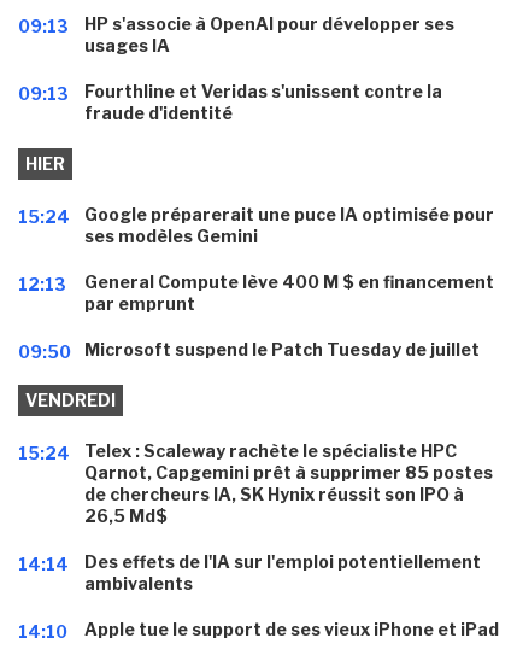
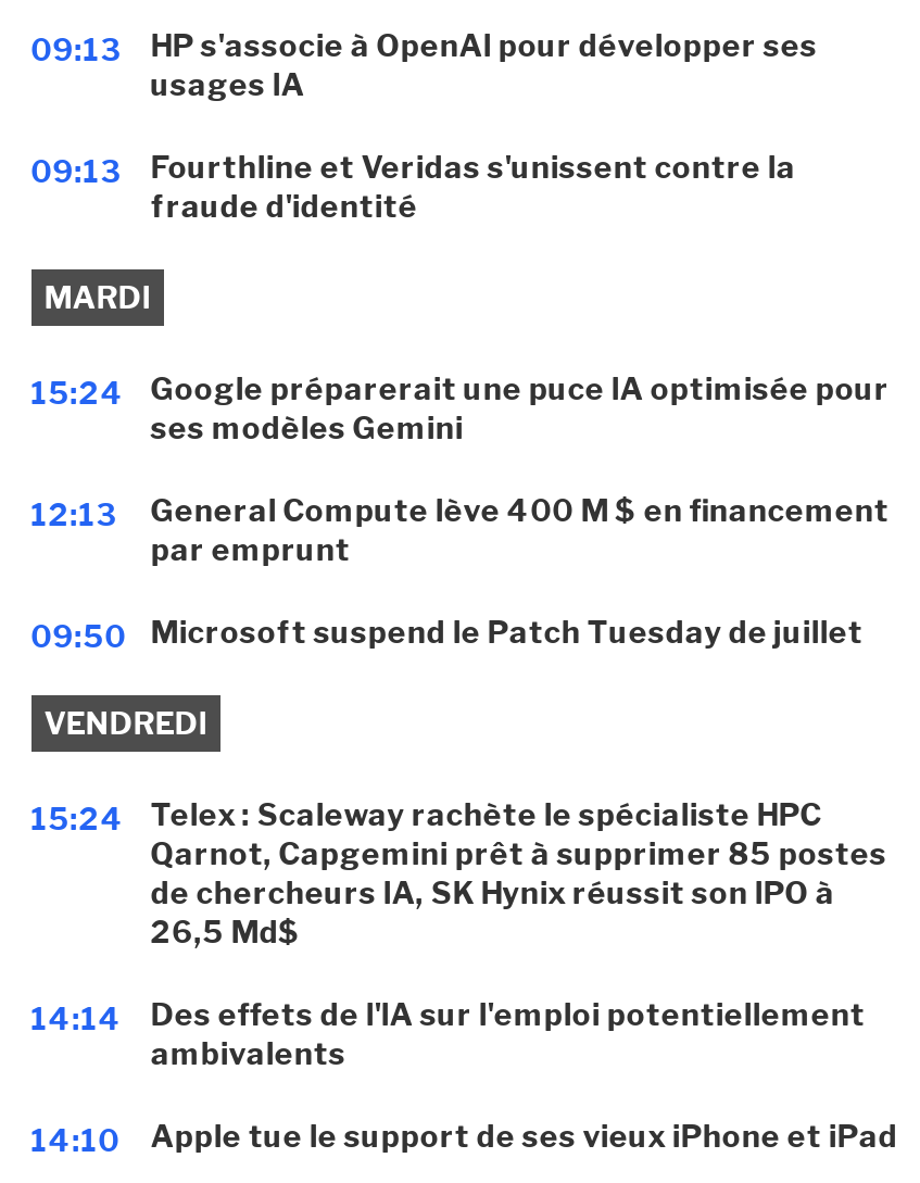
[25,154,65,174] HIER -> [44,279,151,316] MARDI

